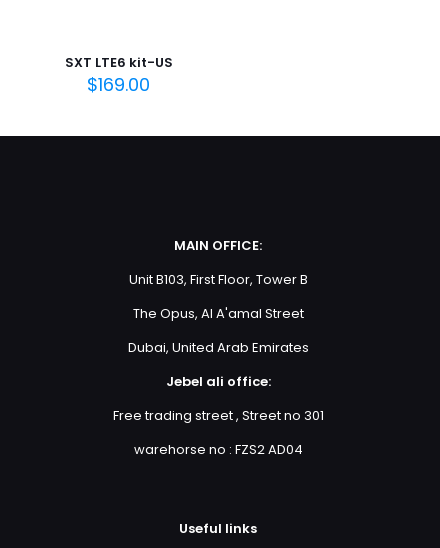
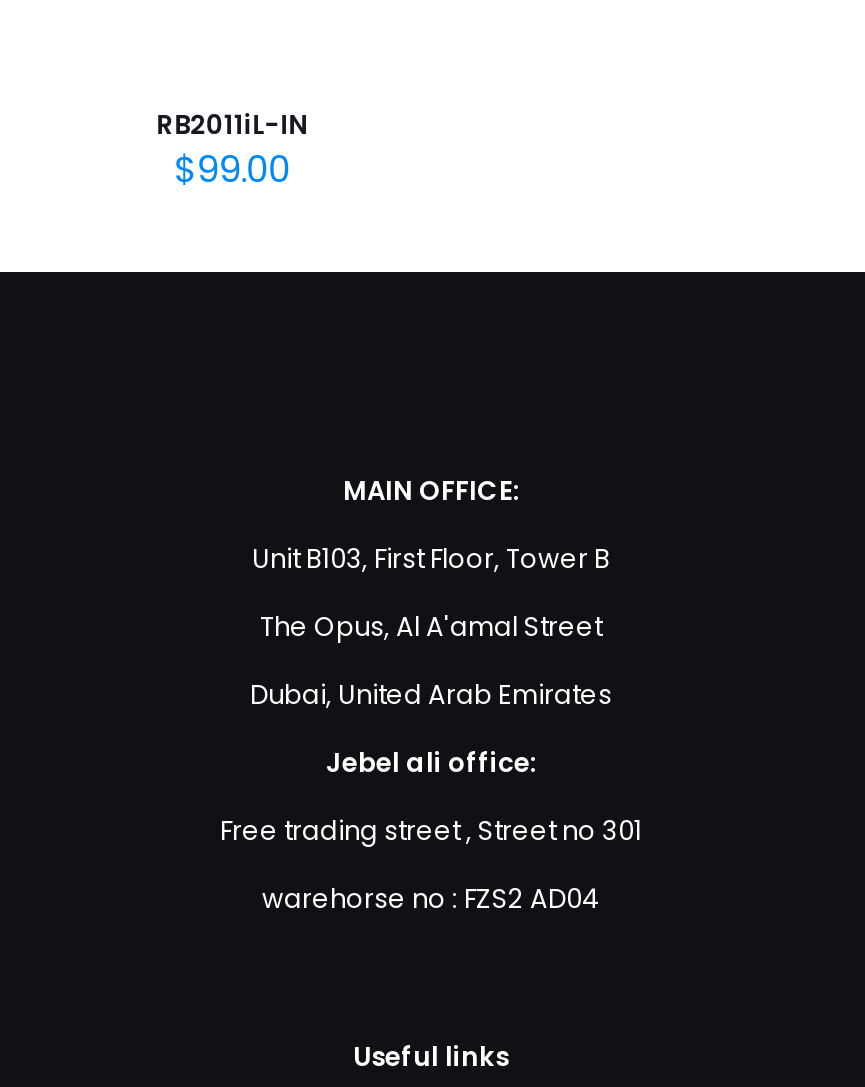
[65,53,173,97] SXT LTE6 kit-US | $169.00 -> [156,106,308,194] RB2011iL-IN | $99.00

